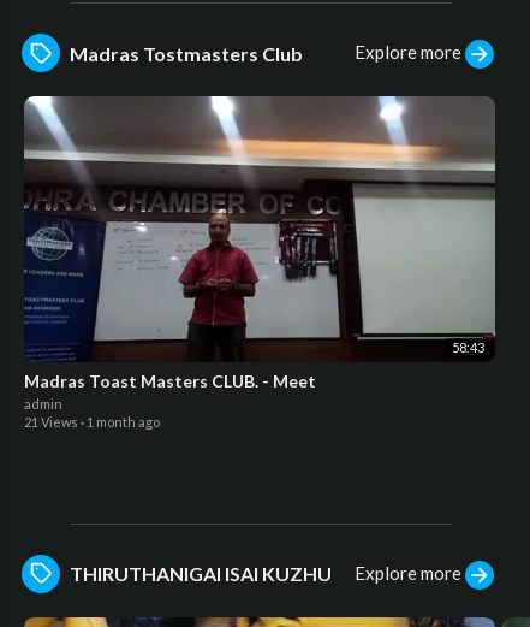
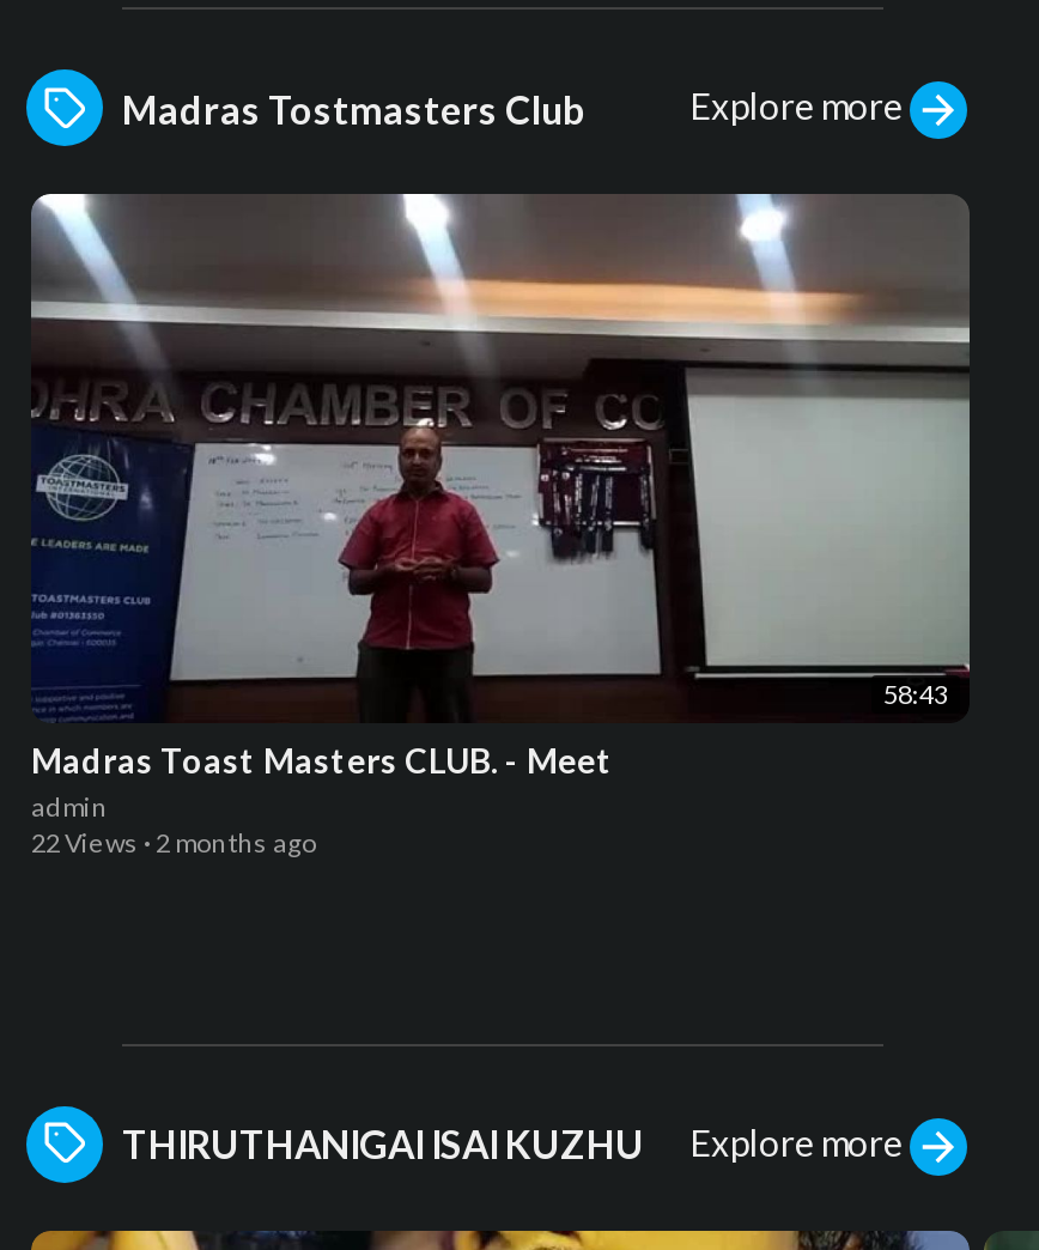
[24,414,160,429] 21 Views · 1 month ago -> [31,825,316,856] 22 Views · 2 months ago

